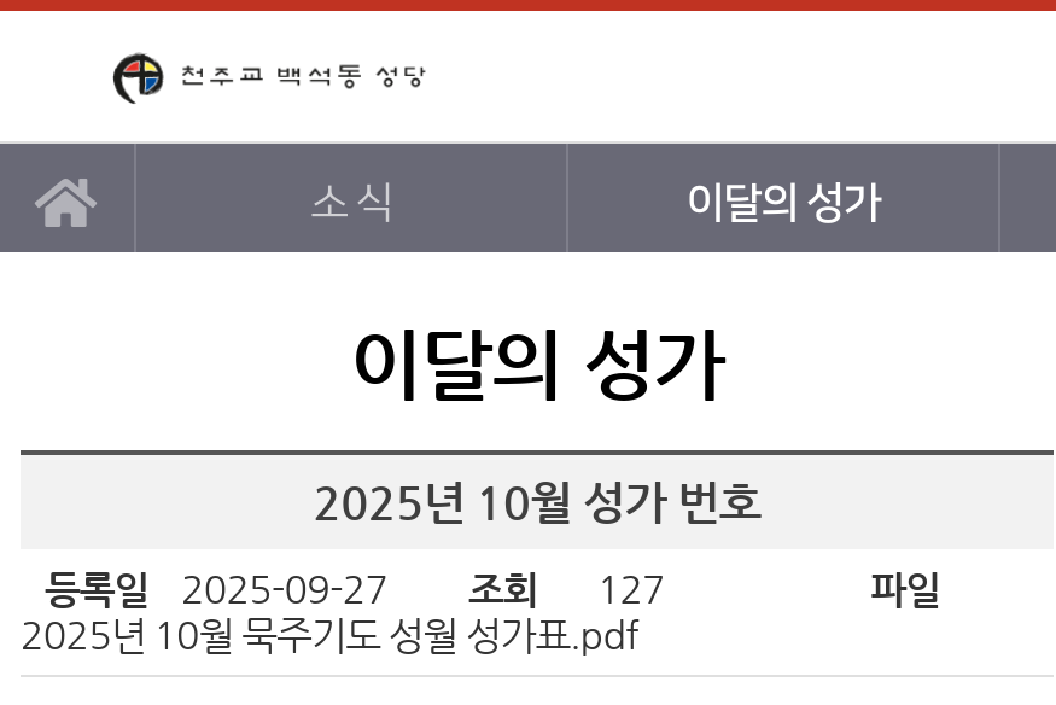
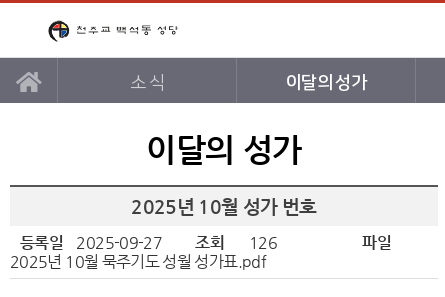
[45,566,665,612] 등록일 2025-09-27 조회 127 -> [20,233,277,252] 등록일 2025-09-27 조회 126

